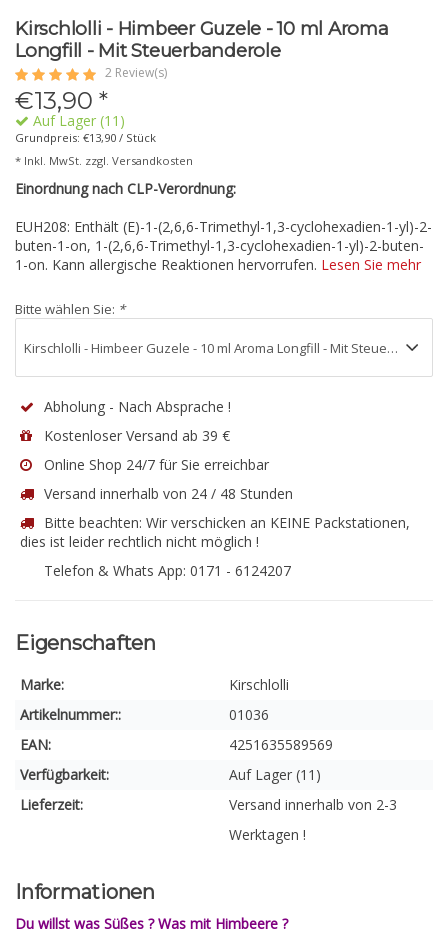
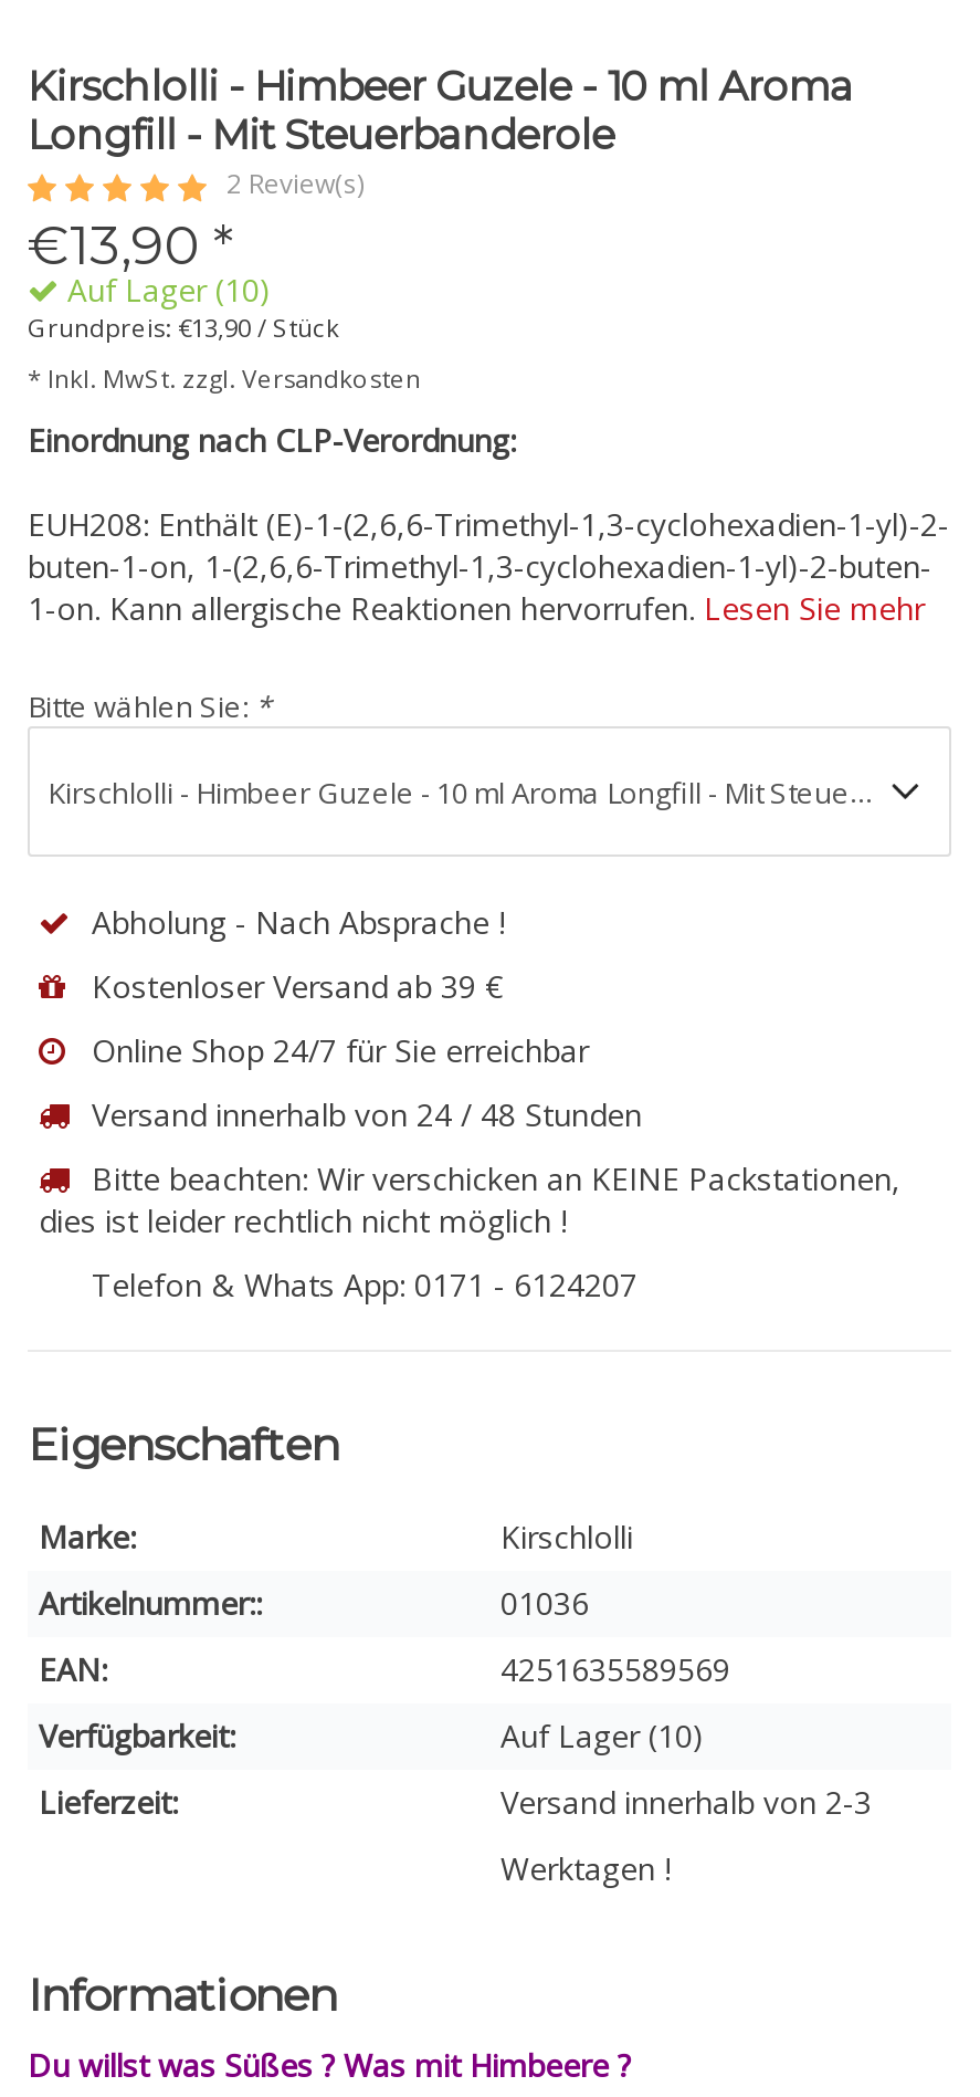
[29,111,125,130] Auf Lager (11) -> [59,269,271,311] Auf Lager (10)
[229,765,321,784] Auf Lager (11) -> [500,1715,704,1757] Auf Lager (10)

